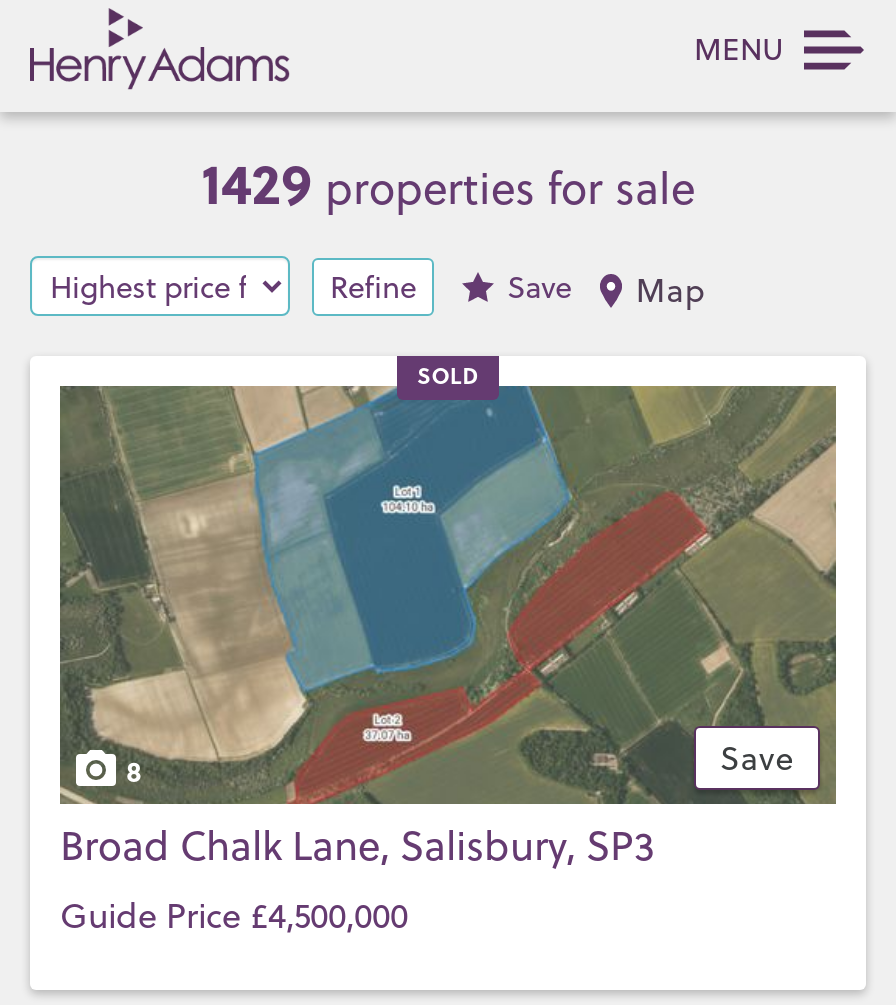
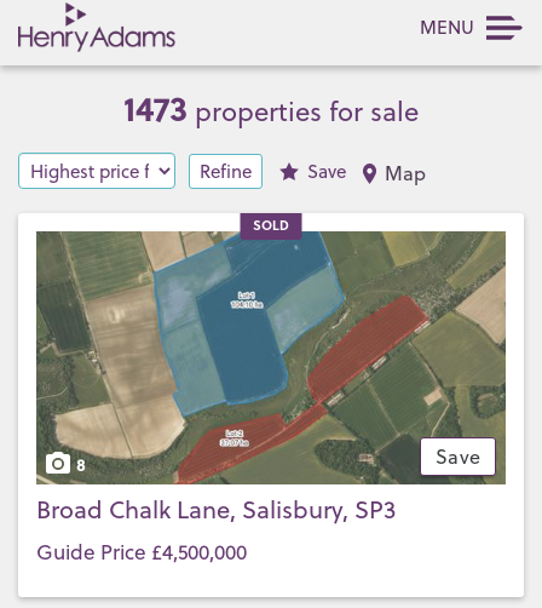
[201,140,695,222] 1429 properties for sale -> [123,82,419,132] 1473 properties for sale

